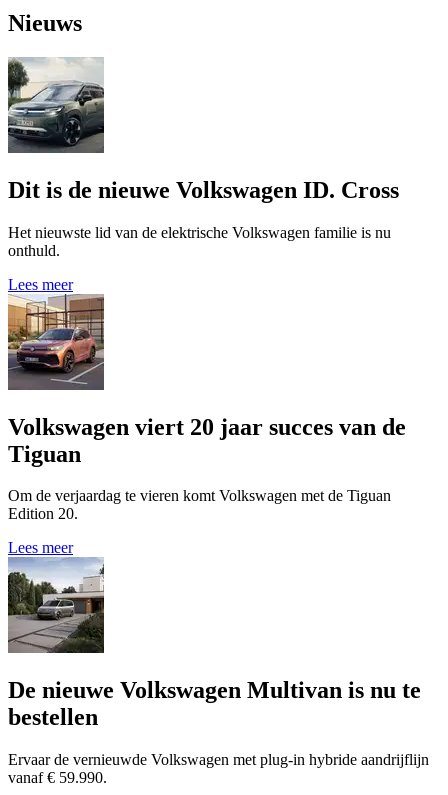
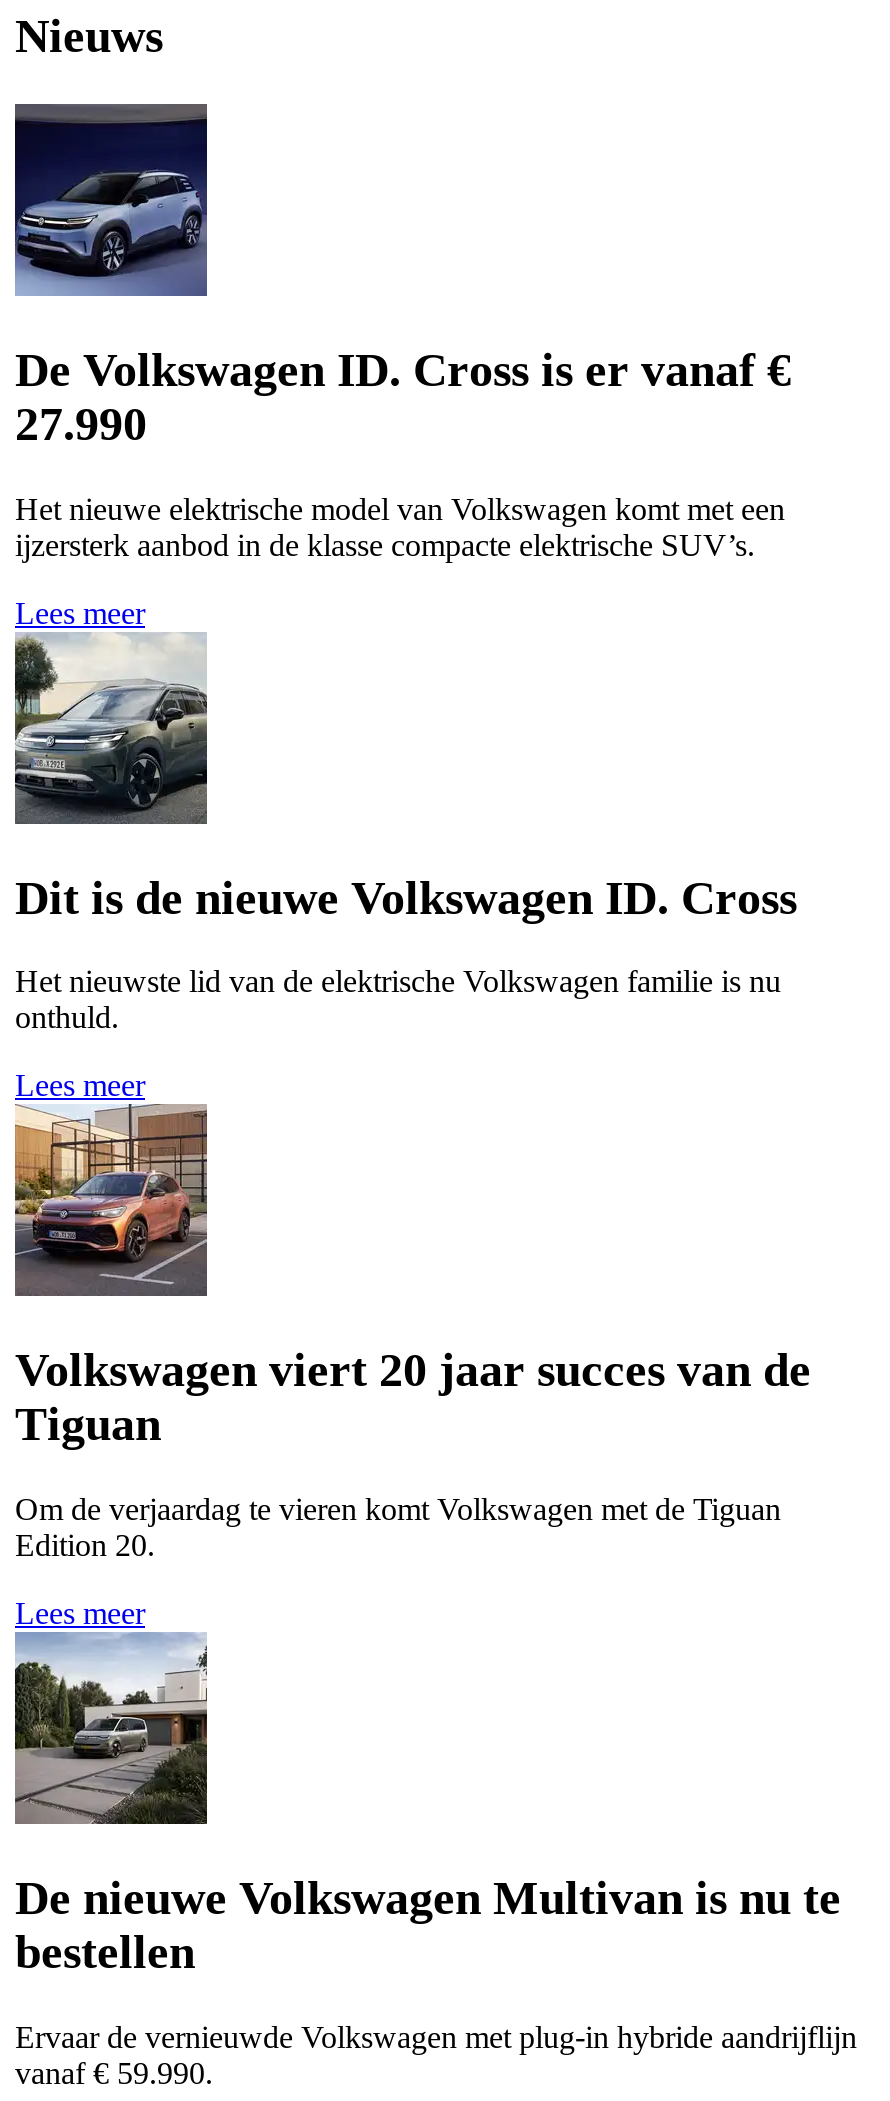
none -> [15,102,791,629] [image] | De Volkswagen ID. Cross is er vanaf € | 27.990 | Het nieuwe elektrische model van Volkswagen komt met een | ijzersterk aanbod in de klasse compacte elektrische SUV’s. | Lees meer

